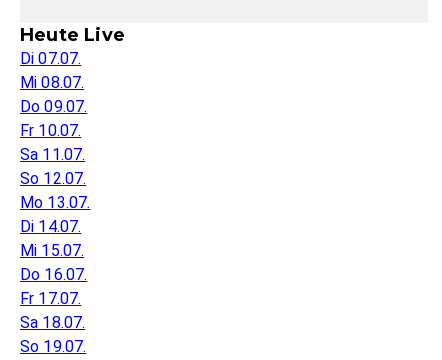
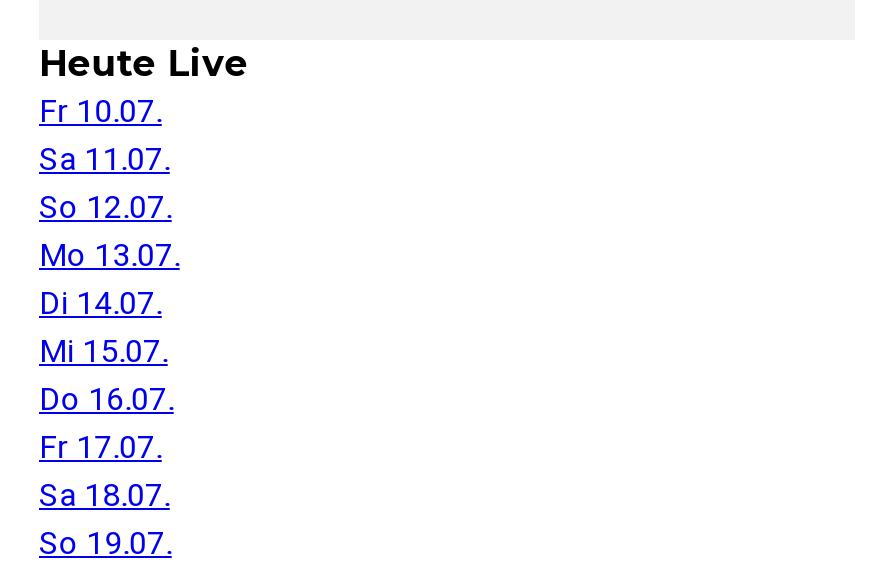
[20,49,87,116] Di 07.07. | Mi 08.07. | Do 09.07. -> none

